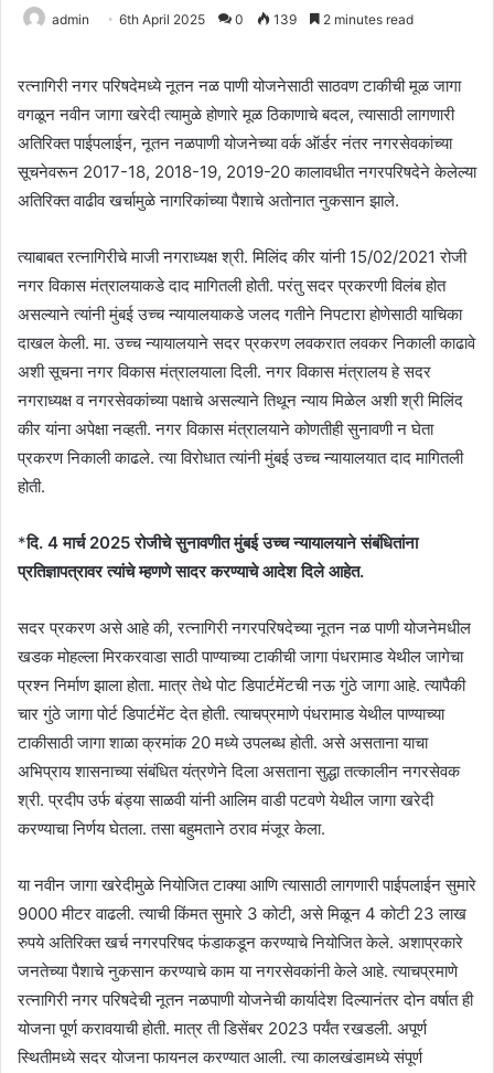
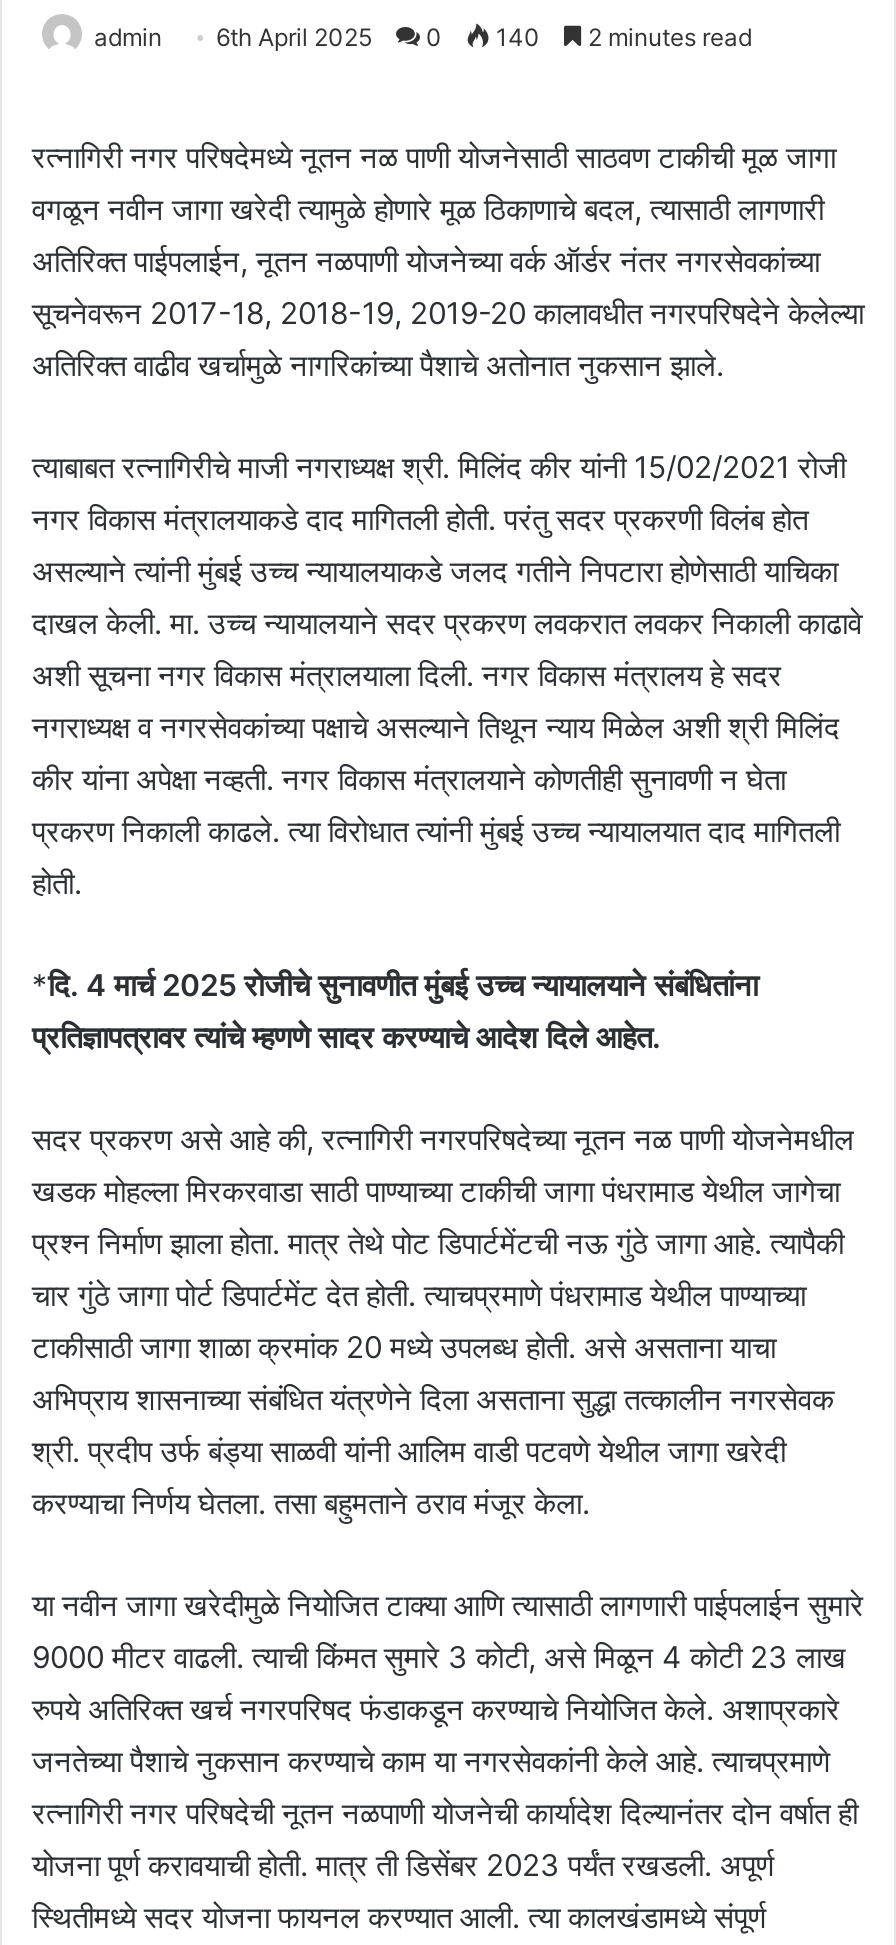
[52,11,414,27] admin 6th April 2025 0 139 2 minutes read -> [94,21,752,51] admin 6th April 2025 0 140 2 minutes read

